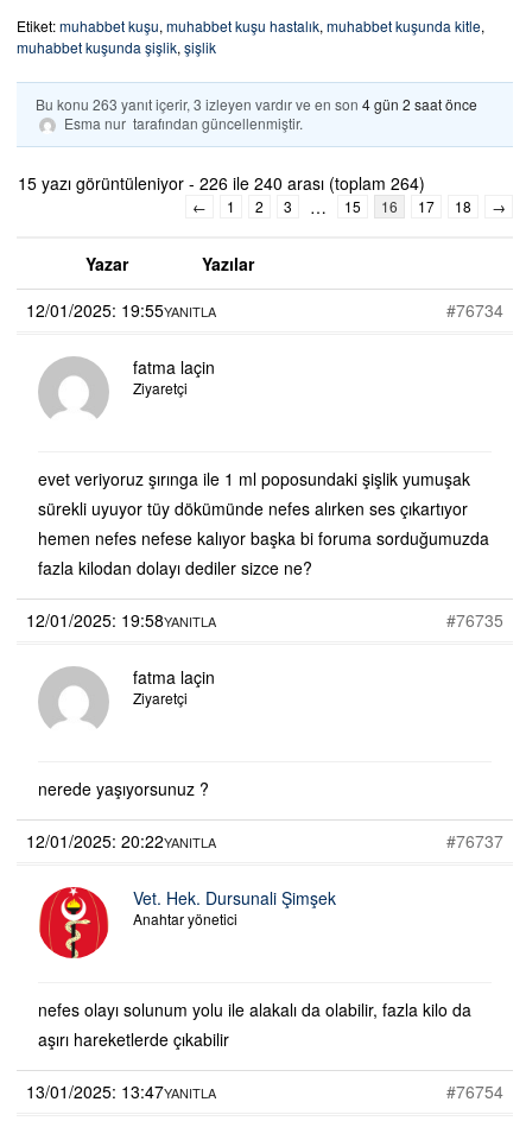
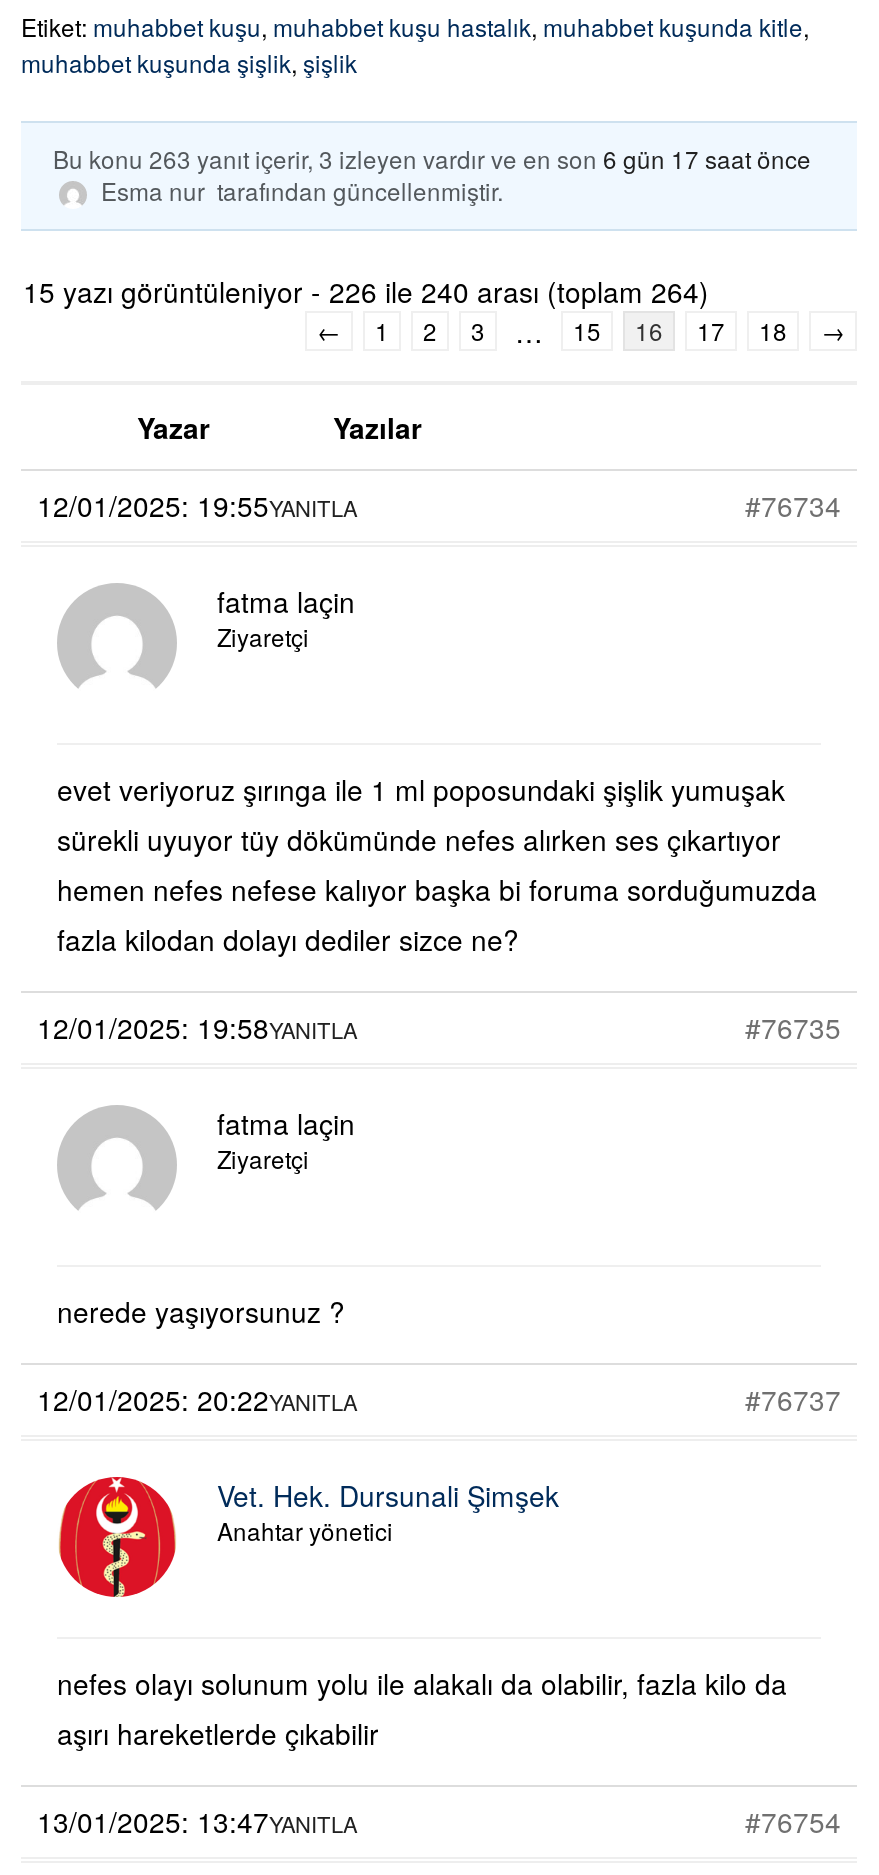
[36,94,477,114] Bu konu 263 yanıt içerir, 3 izleyen vardır ve en son 4 gün 2 saat önce -> [53,141,811,175] Bu konu 263 yanıt içerir, 3 izleyen vardır ve en son 6 gün 17 saat önce

